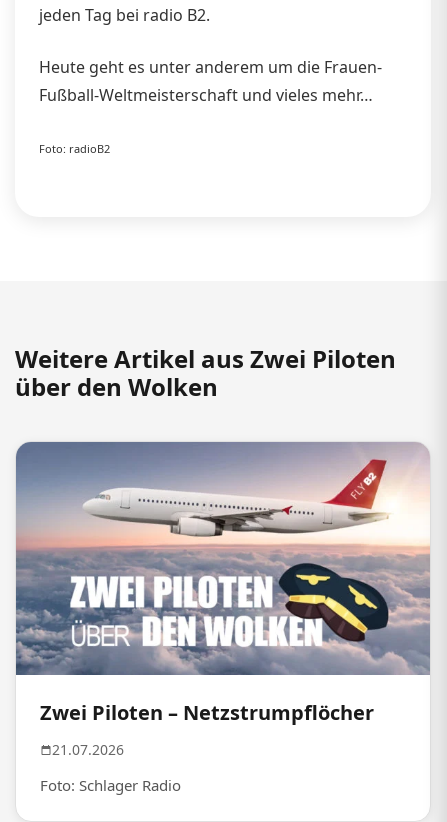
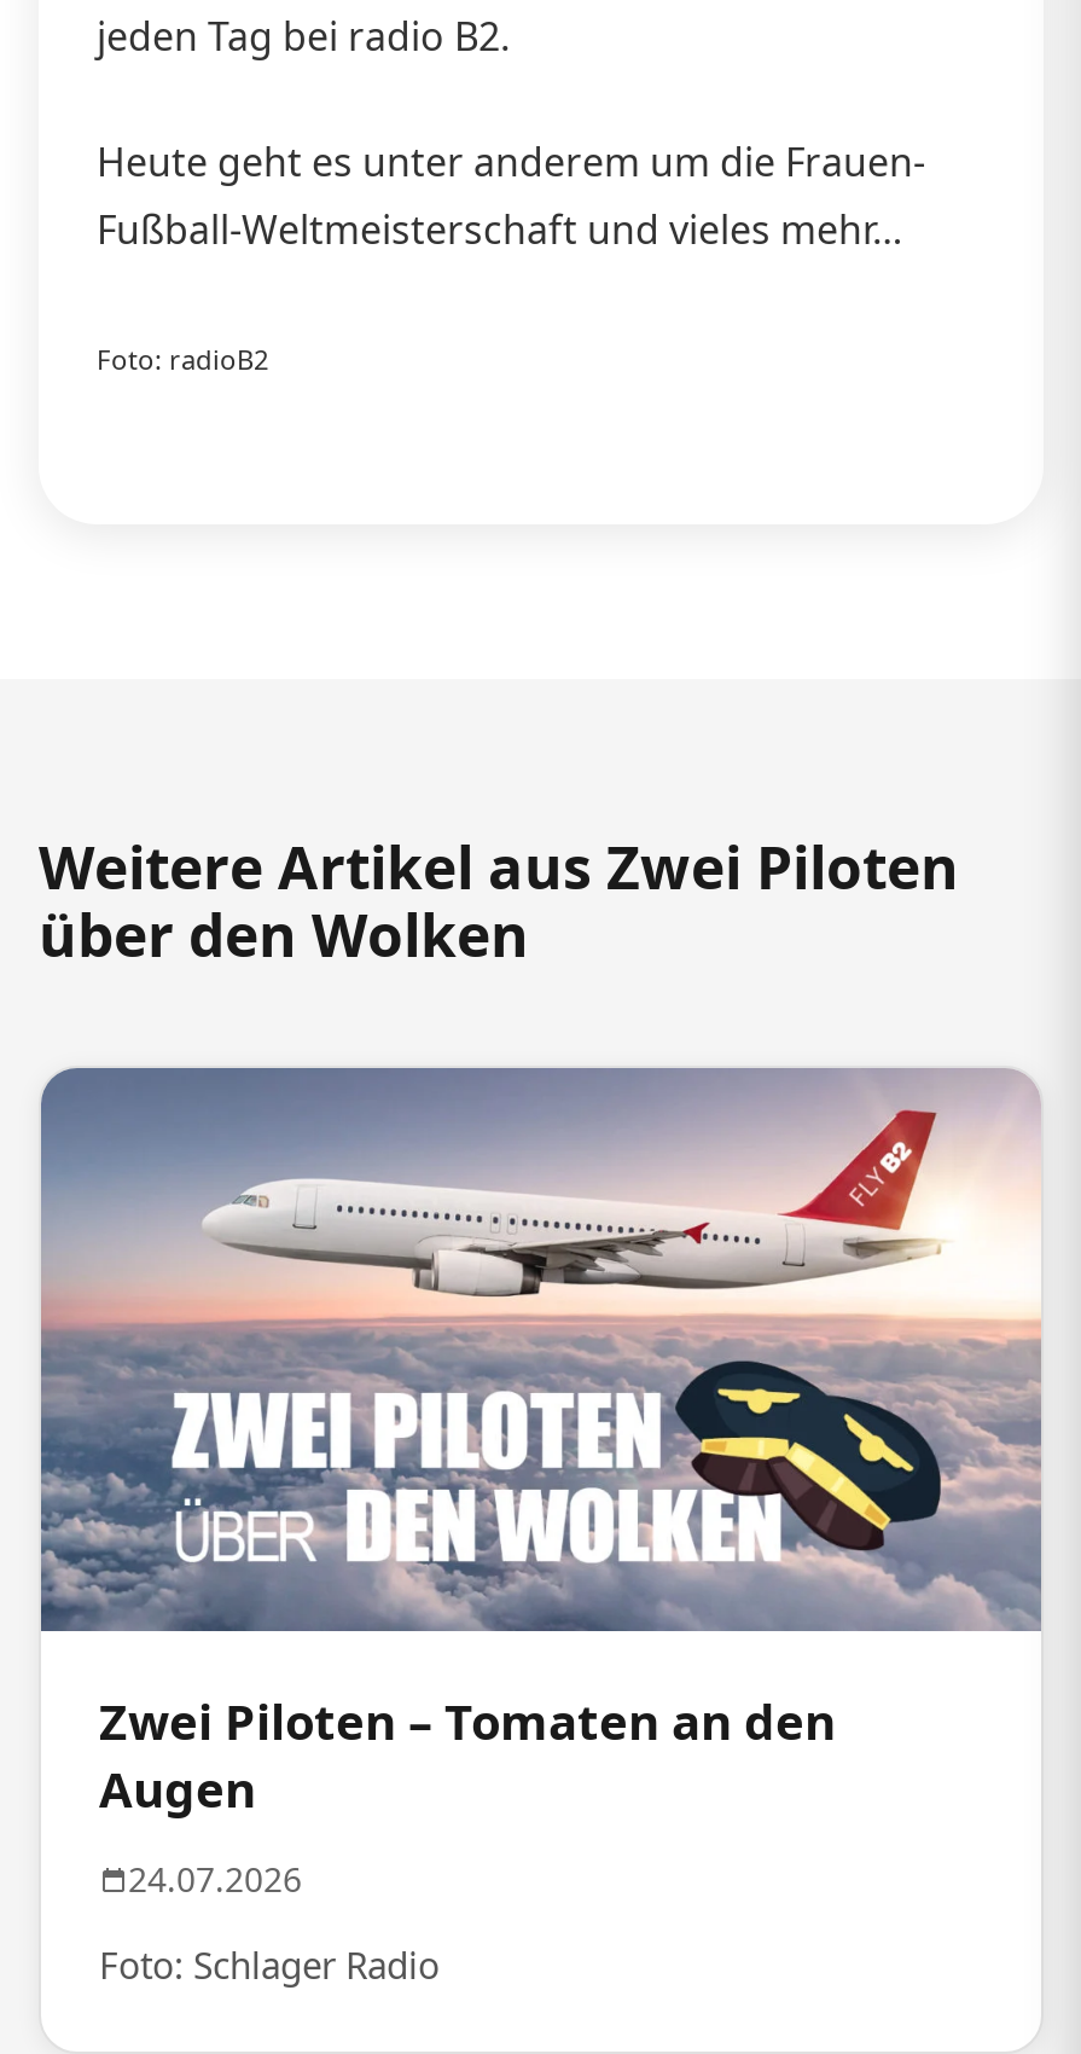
[40,699,374,726] Zwei Piloten – Netzstrumpflöcher -> [99,1689,836,1822] Zwei Piloten – Tomaten an den | Augen
[52,740,124,759] 21.07.2026 -> [128,1855,302,1901] 24.07.2026

